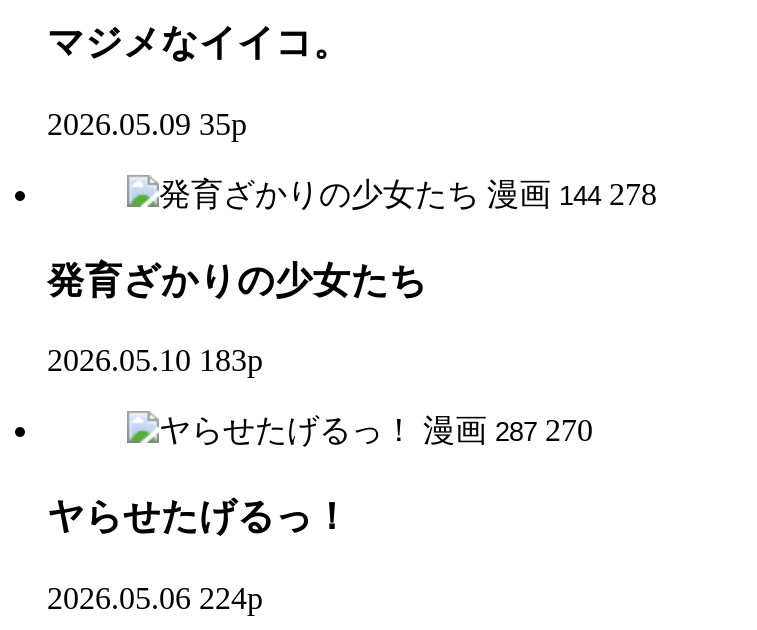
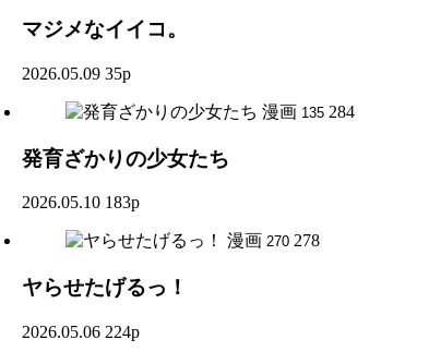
[487,177,657,211] 漫画 144 278 -> [262,102,355,121] 漫画 135 284
[423,413,593,447] 漫画 287 270 -> [227,231,320,250] 漫画 270 278

